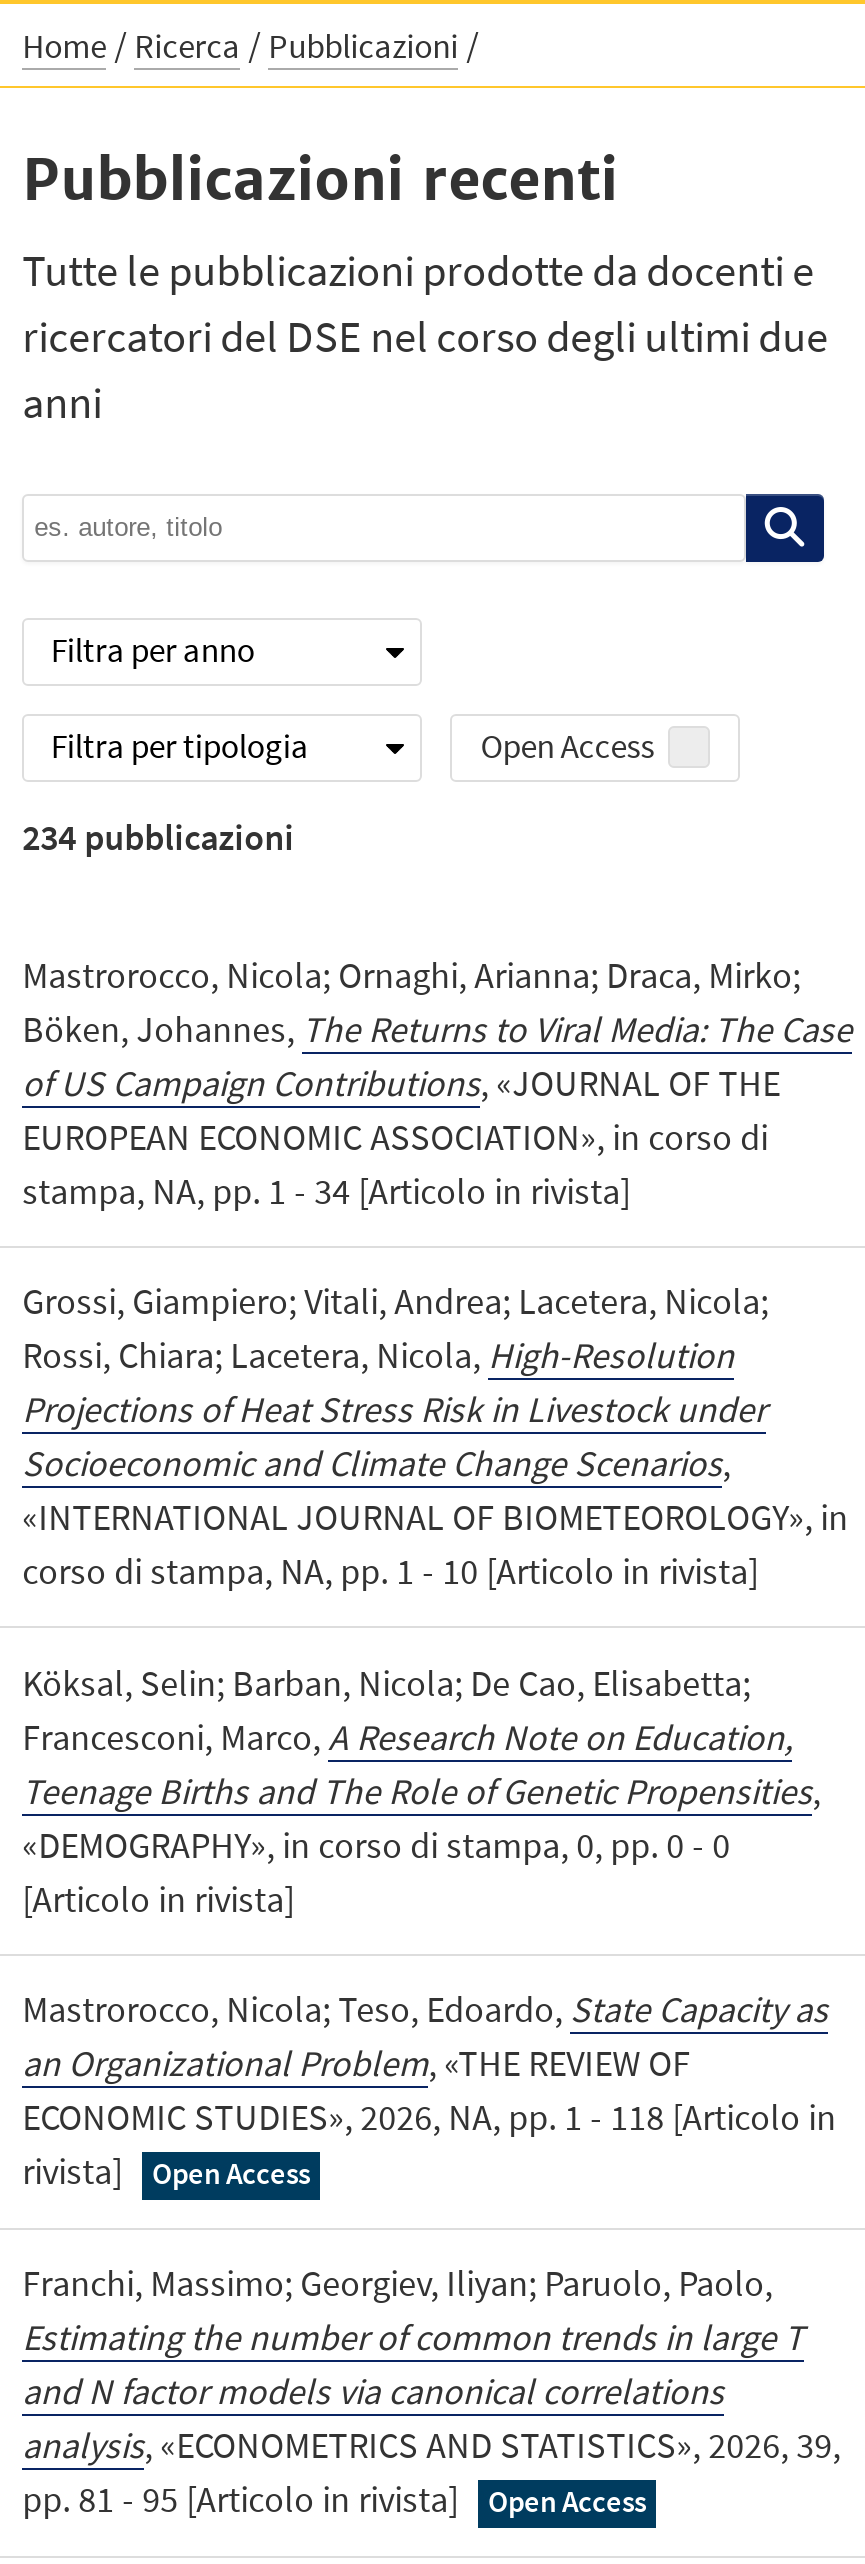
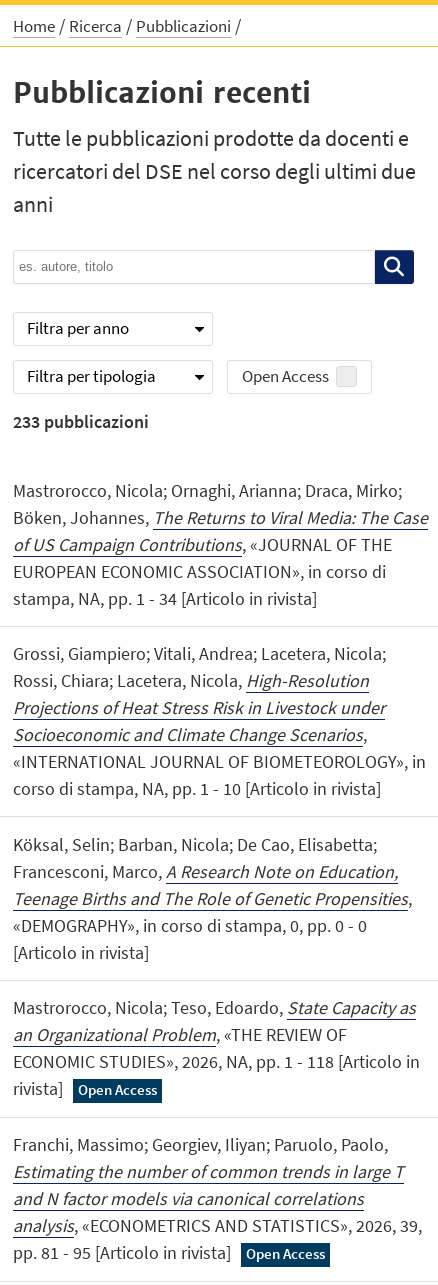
[22,814,294,860] 234 pubblicazioni -> [13,410,149,433] 233 pubblicazioni

